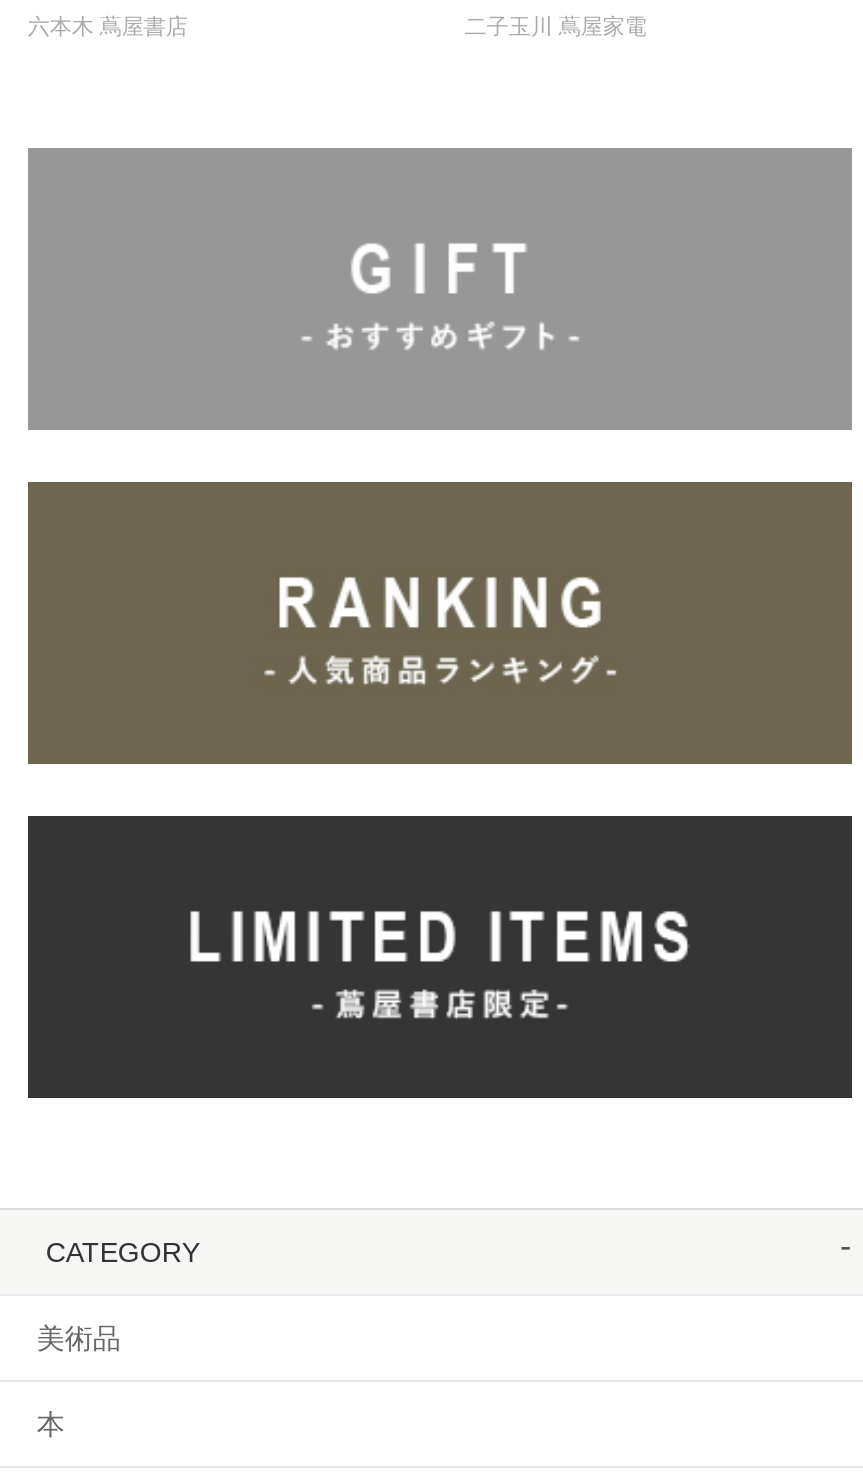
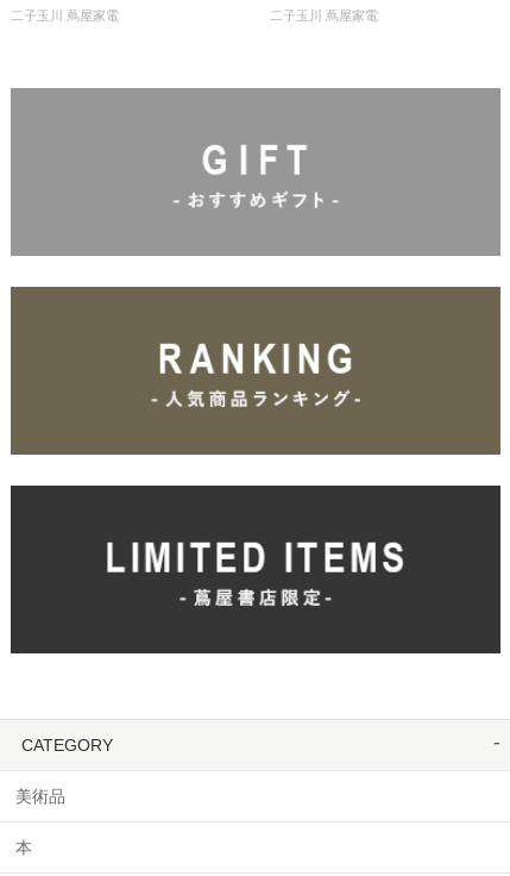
[28,13,188,37] 六本木 蔦屋書店 -> [11,8,119,22] 二子玉川 蔦屋家電

